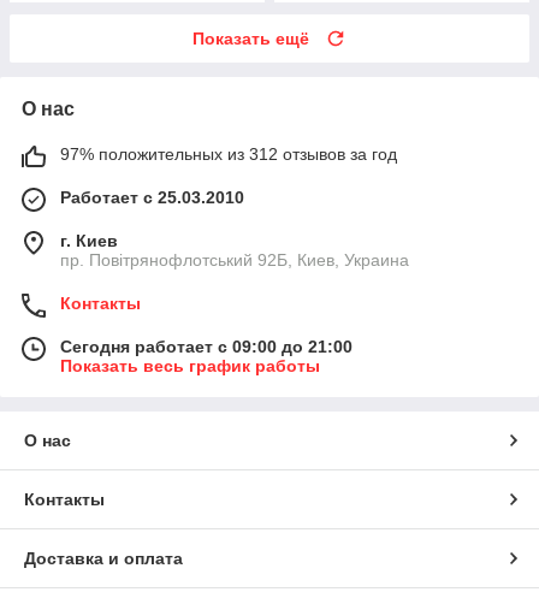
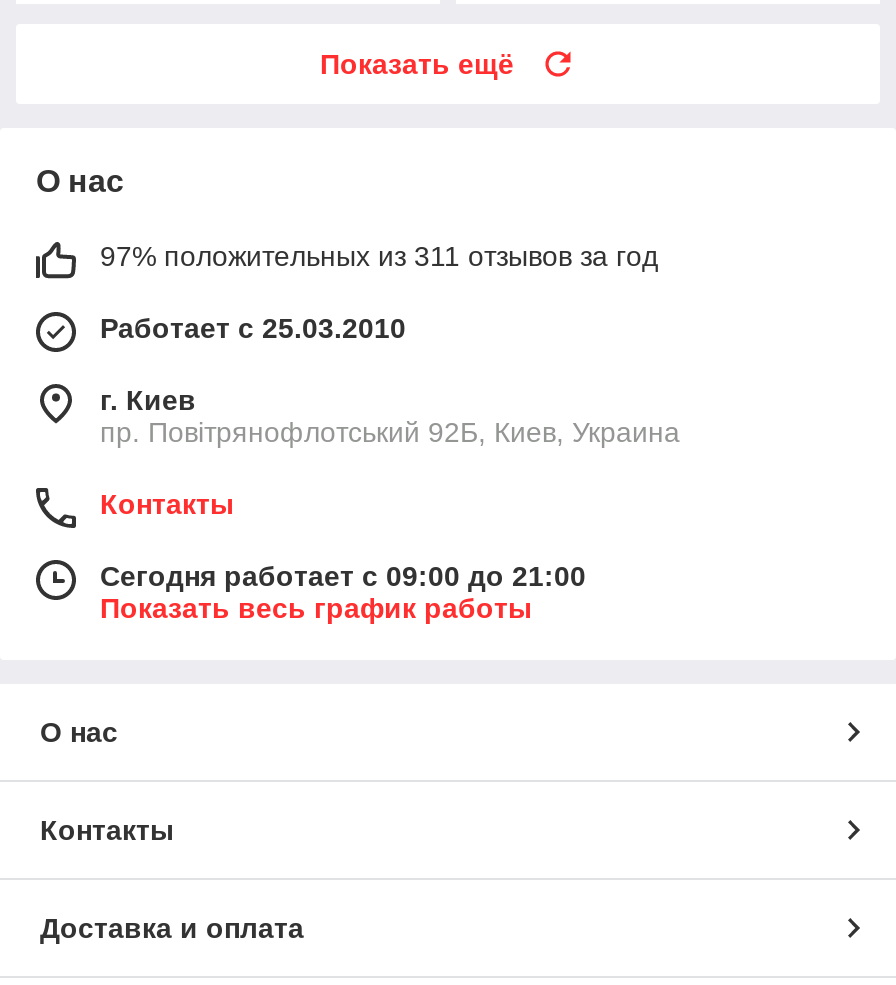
[60,144,397,163] 97% положительных из 312 отзывов за год -> [100,240,658,272] 97% положительных из 311 отзывов за год

